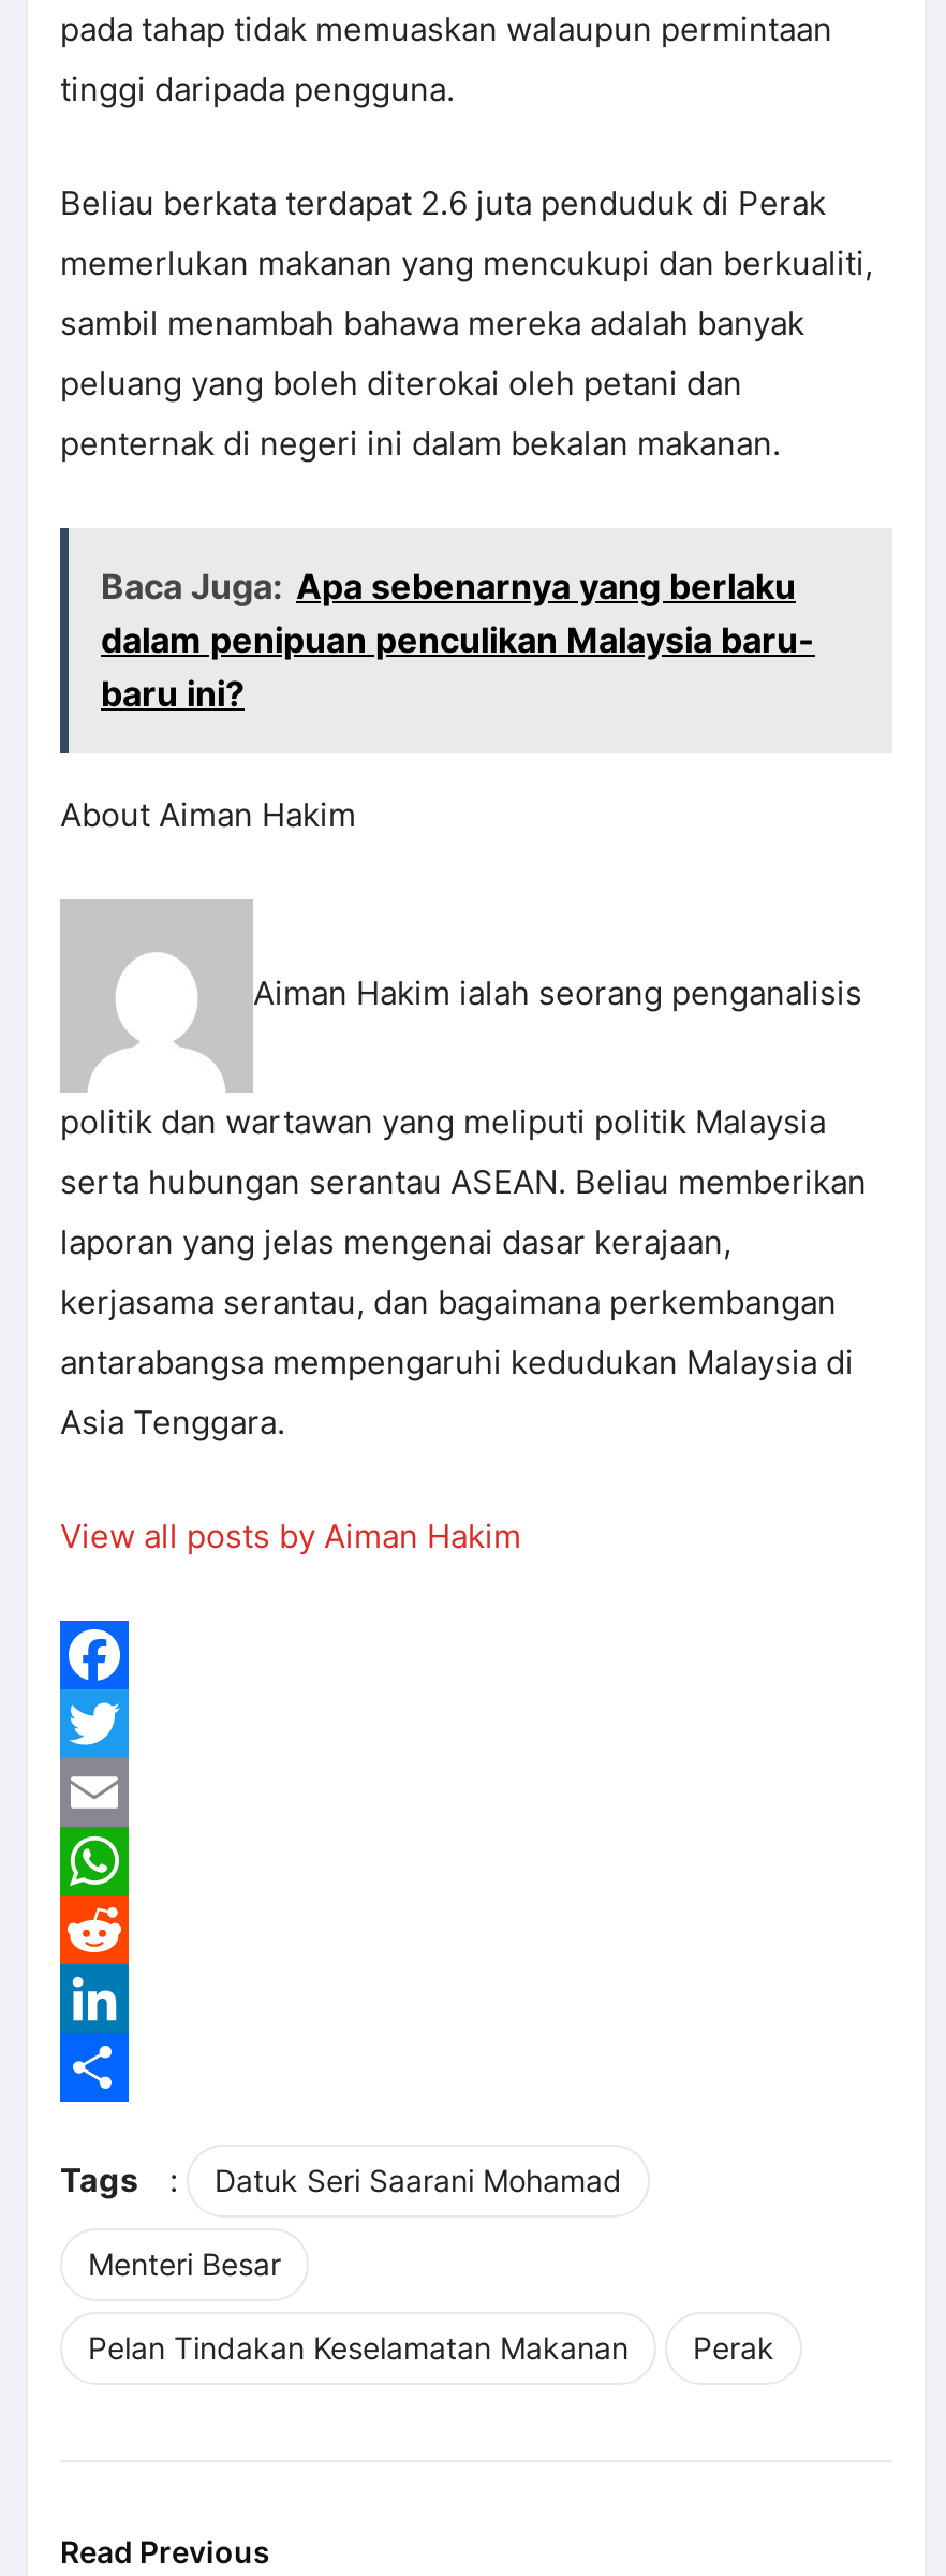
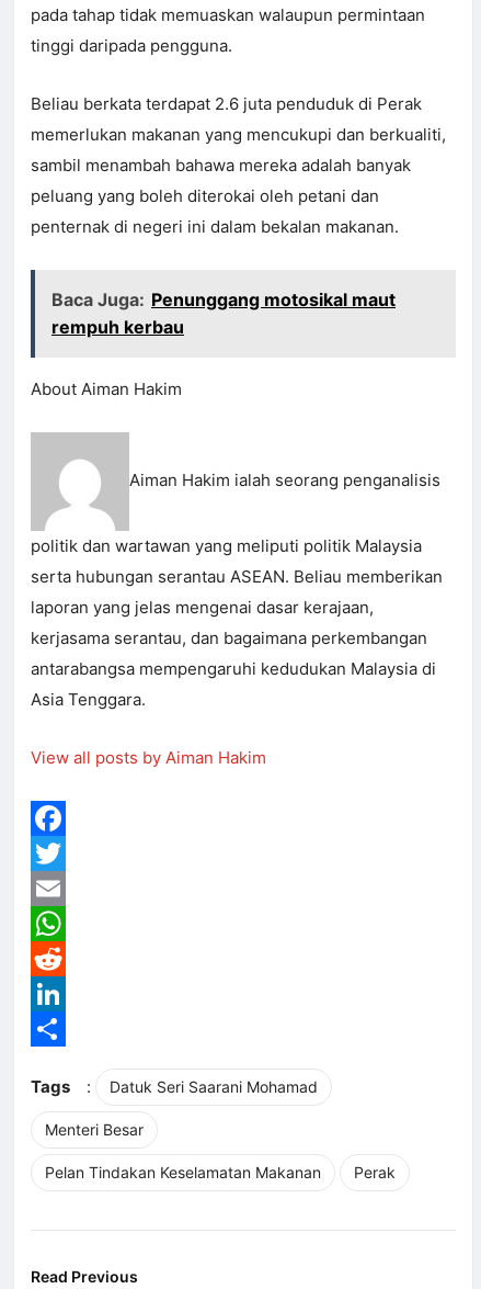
[101,565,815,716] Baca Juga: Apa sebenarnya yang berlaku | dalam penipuan penculikan Malaysia baru- | baru ini? -> [51,289,396,338] Baca Juga: Penunggang motosikal maut | rempuh kerbau

